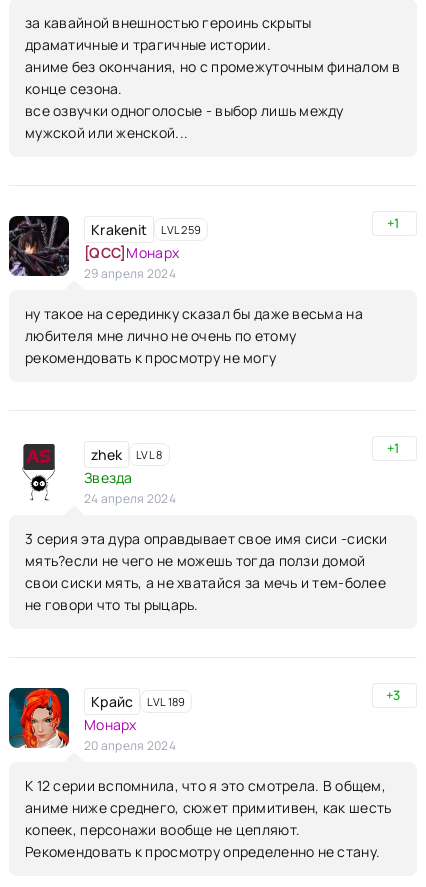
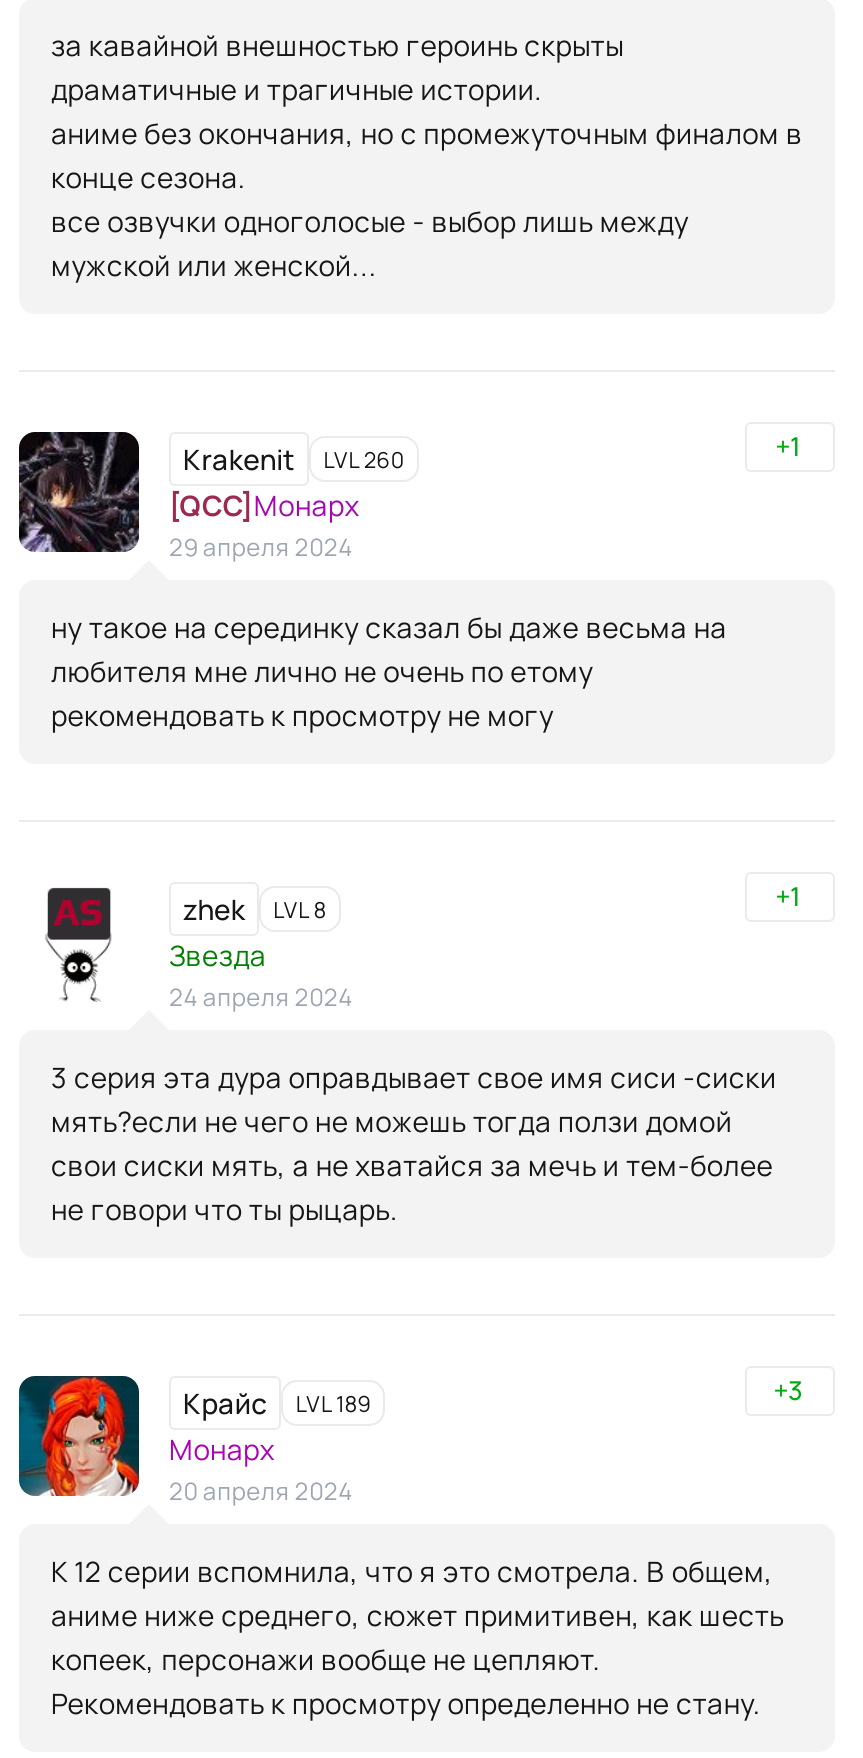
[91,220,201,239] Krakenit LVL 259 -> [183,440,405,478] Krakenit LVL 260

